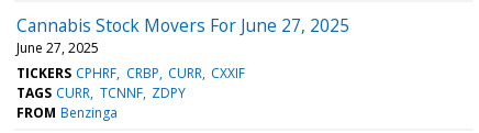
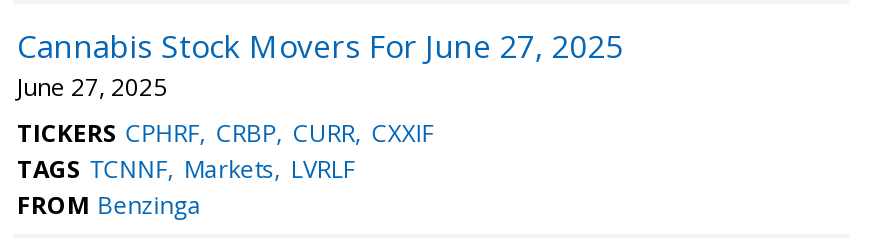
[16,83,186,102] TAGS CURR TCNNF ZDPY -> [17,152,355,186] TAGS TCNNF Markets LVRLF

